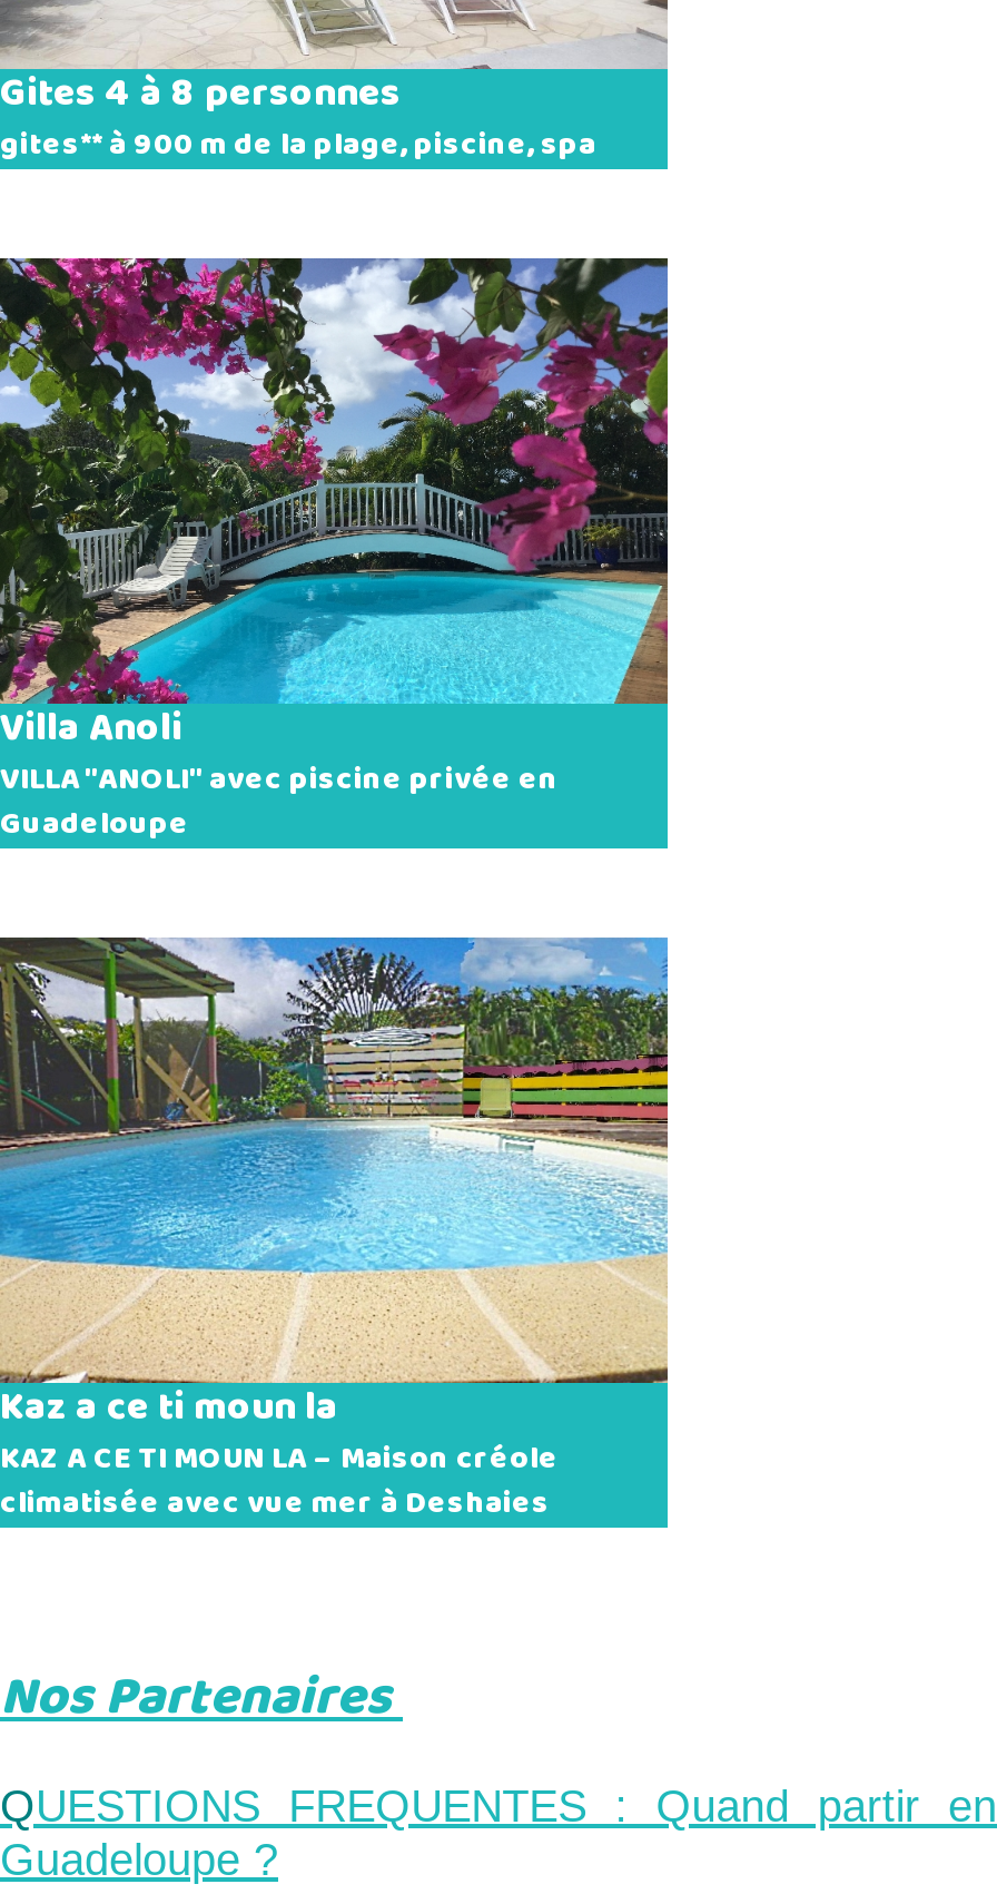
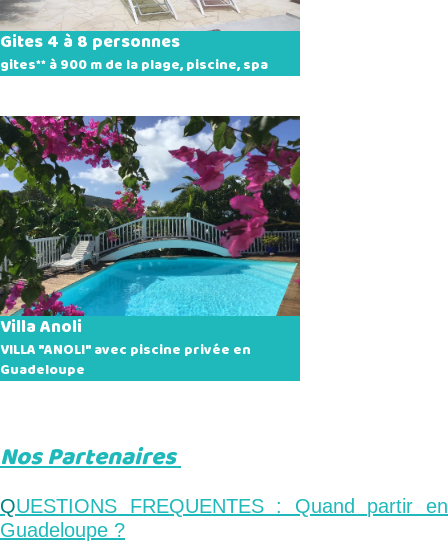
[0,935,670,1530] [image] | Kaz a ce ti moun la | KAZ A CE TI MOUN LA – Maison créole | climatisée avec vue mer à Deshaies -> none

